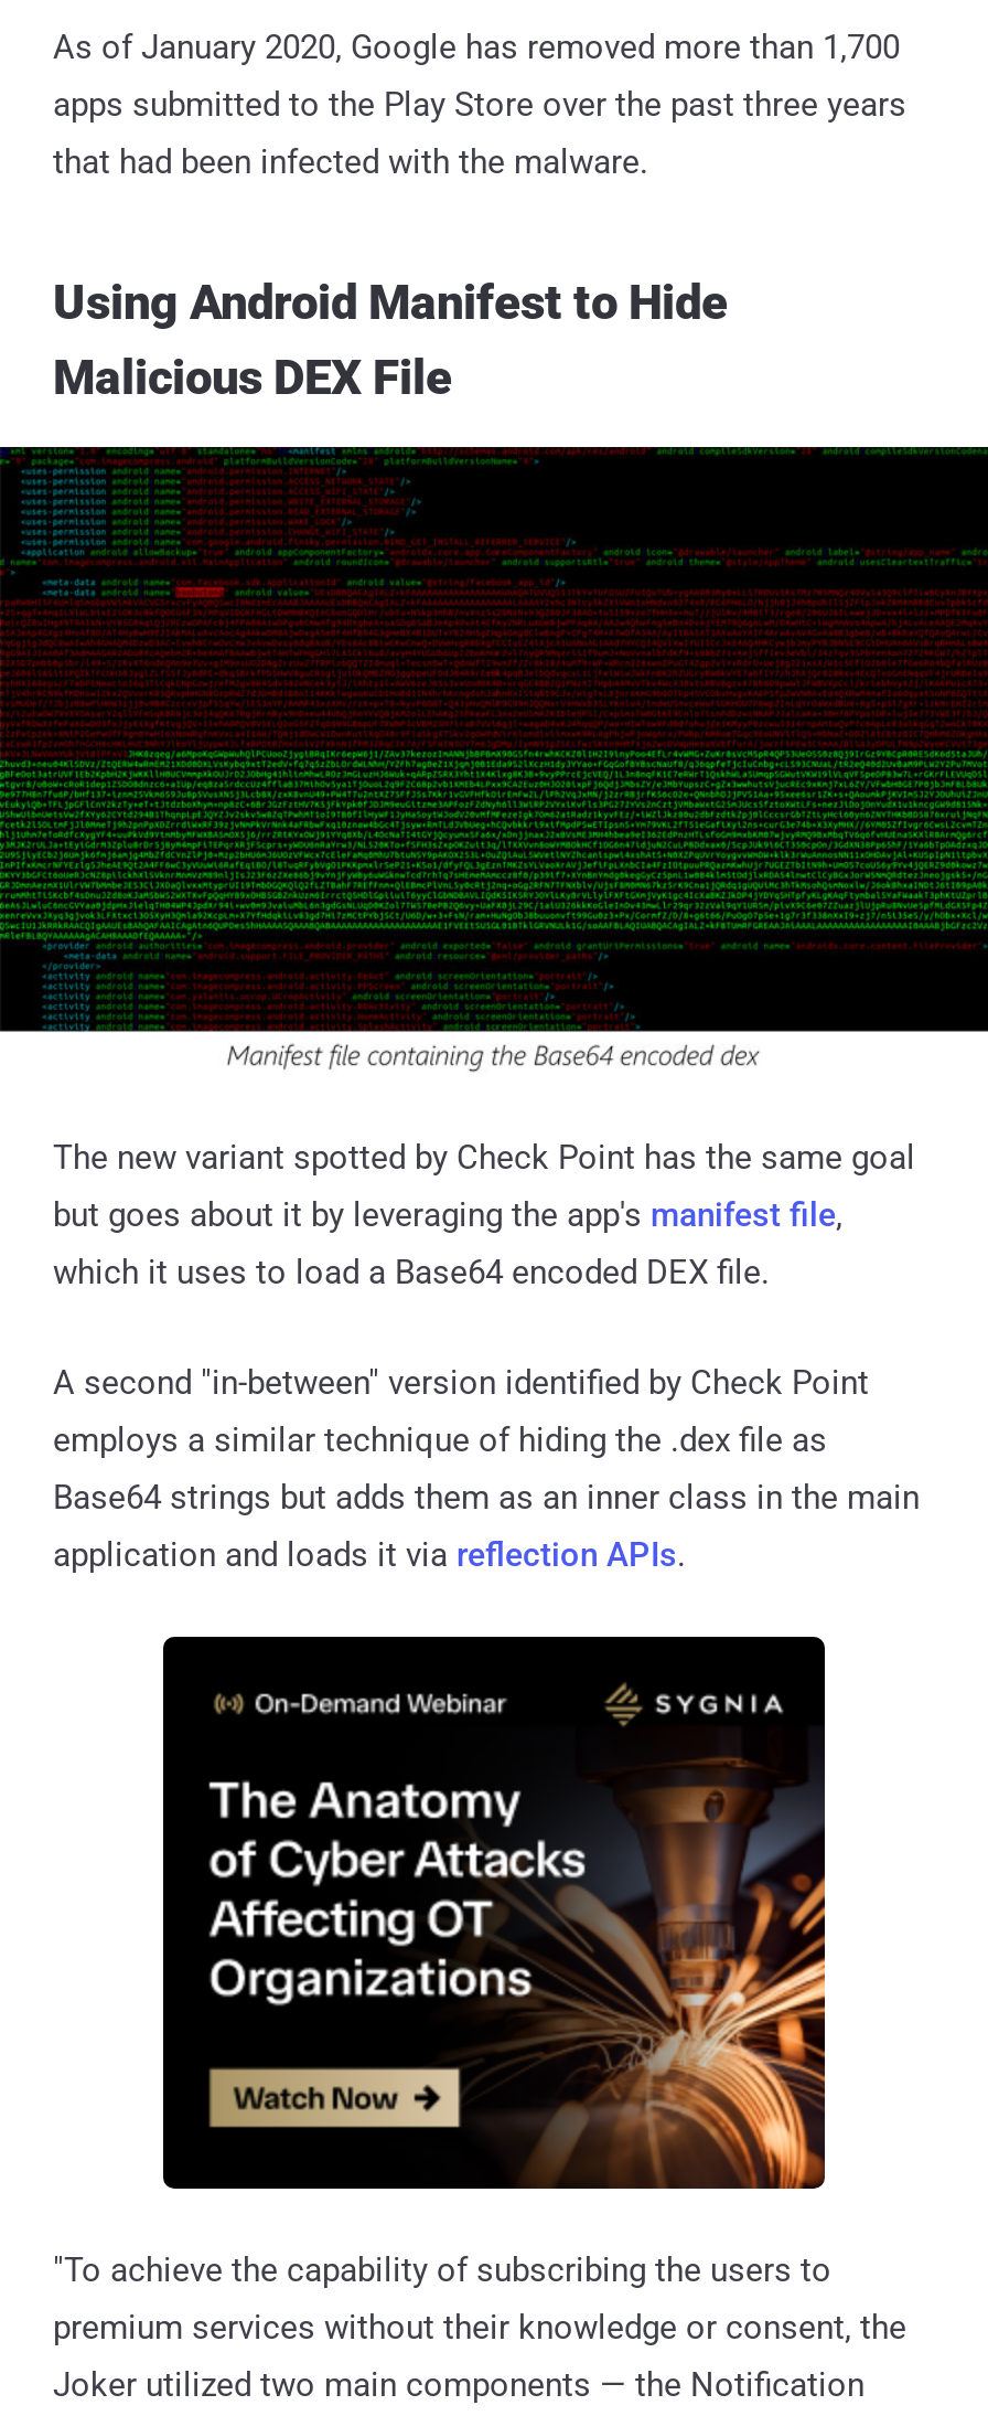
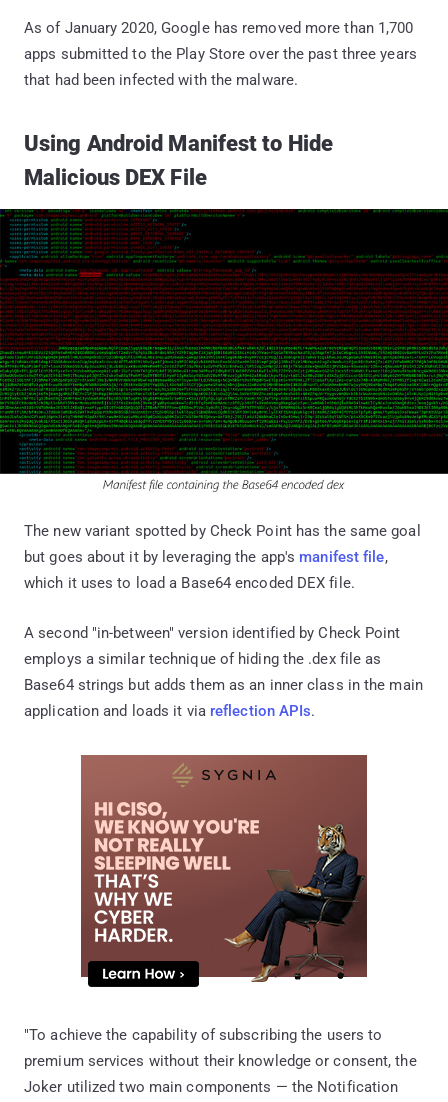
[161,1635,827,2191] [image] -> [74,748,374,998] [image]

